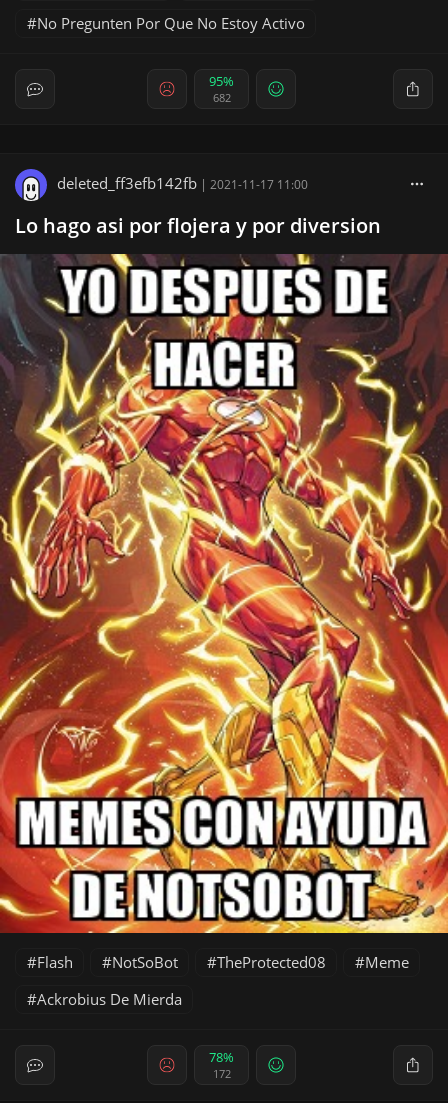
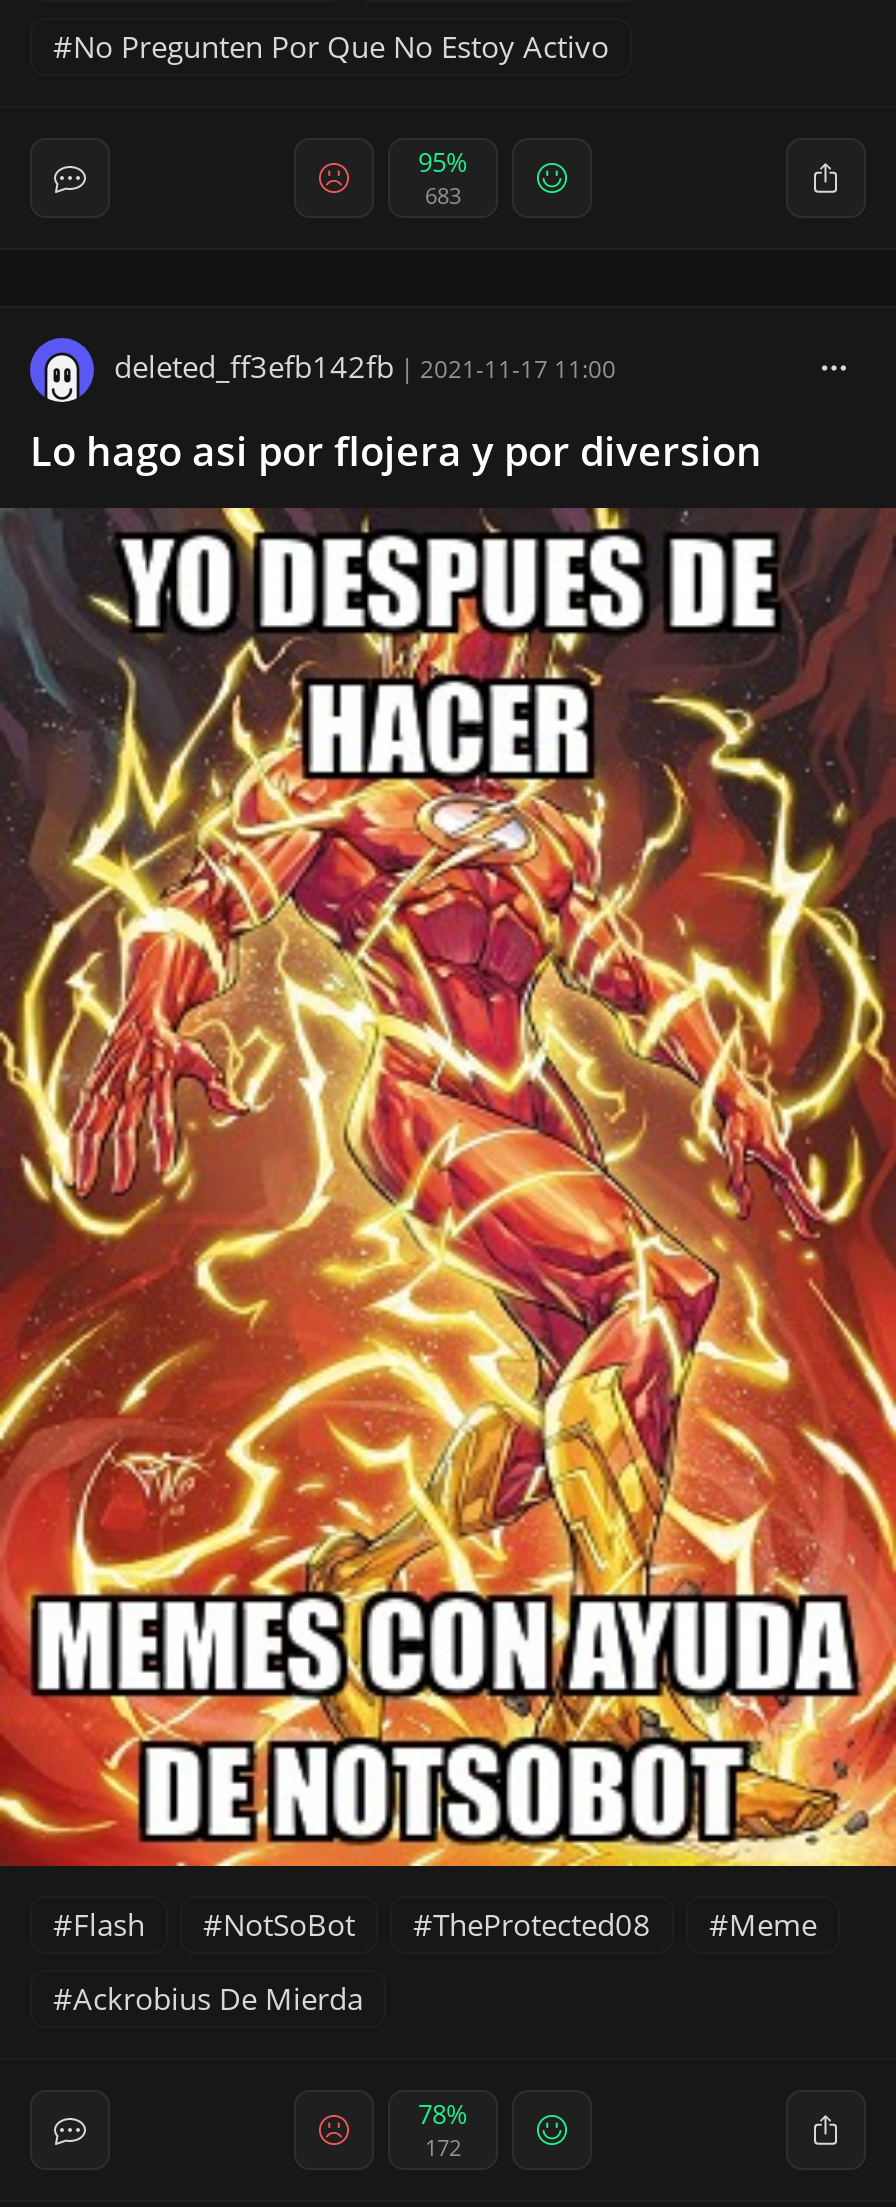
[212,90,230,105] 682 -> [425,179,461,209] 683

